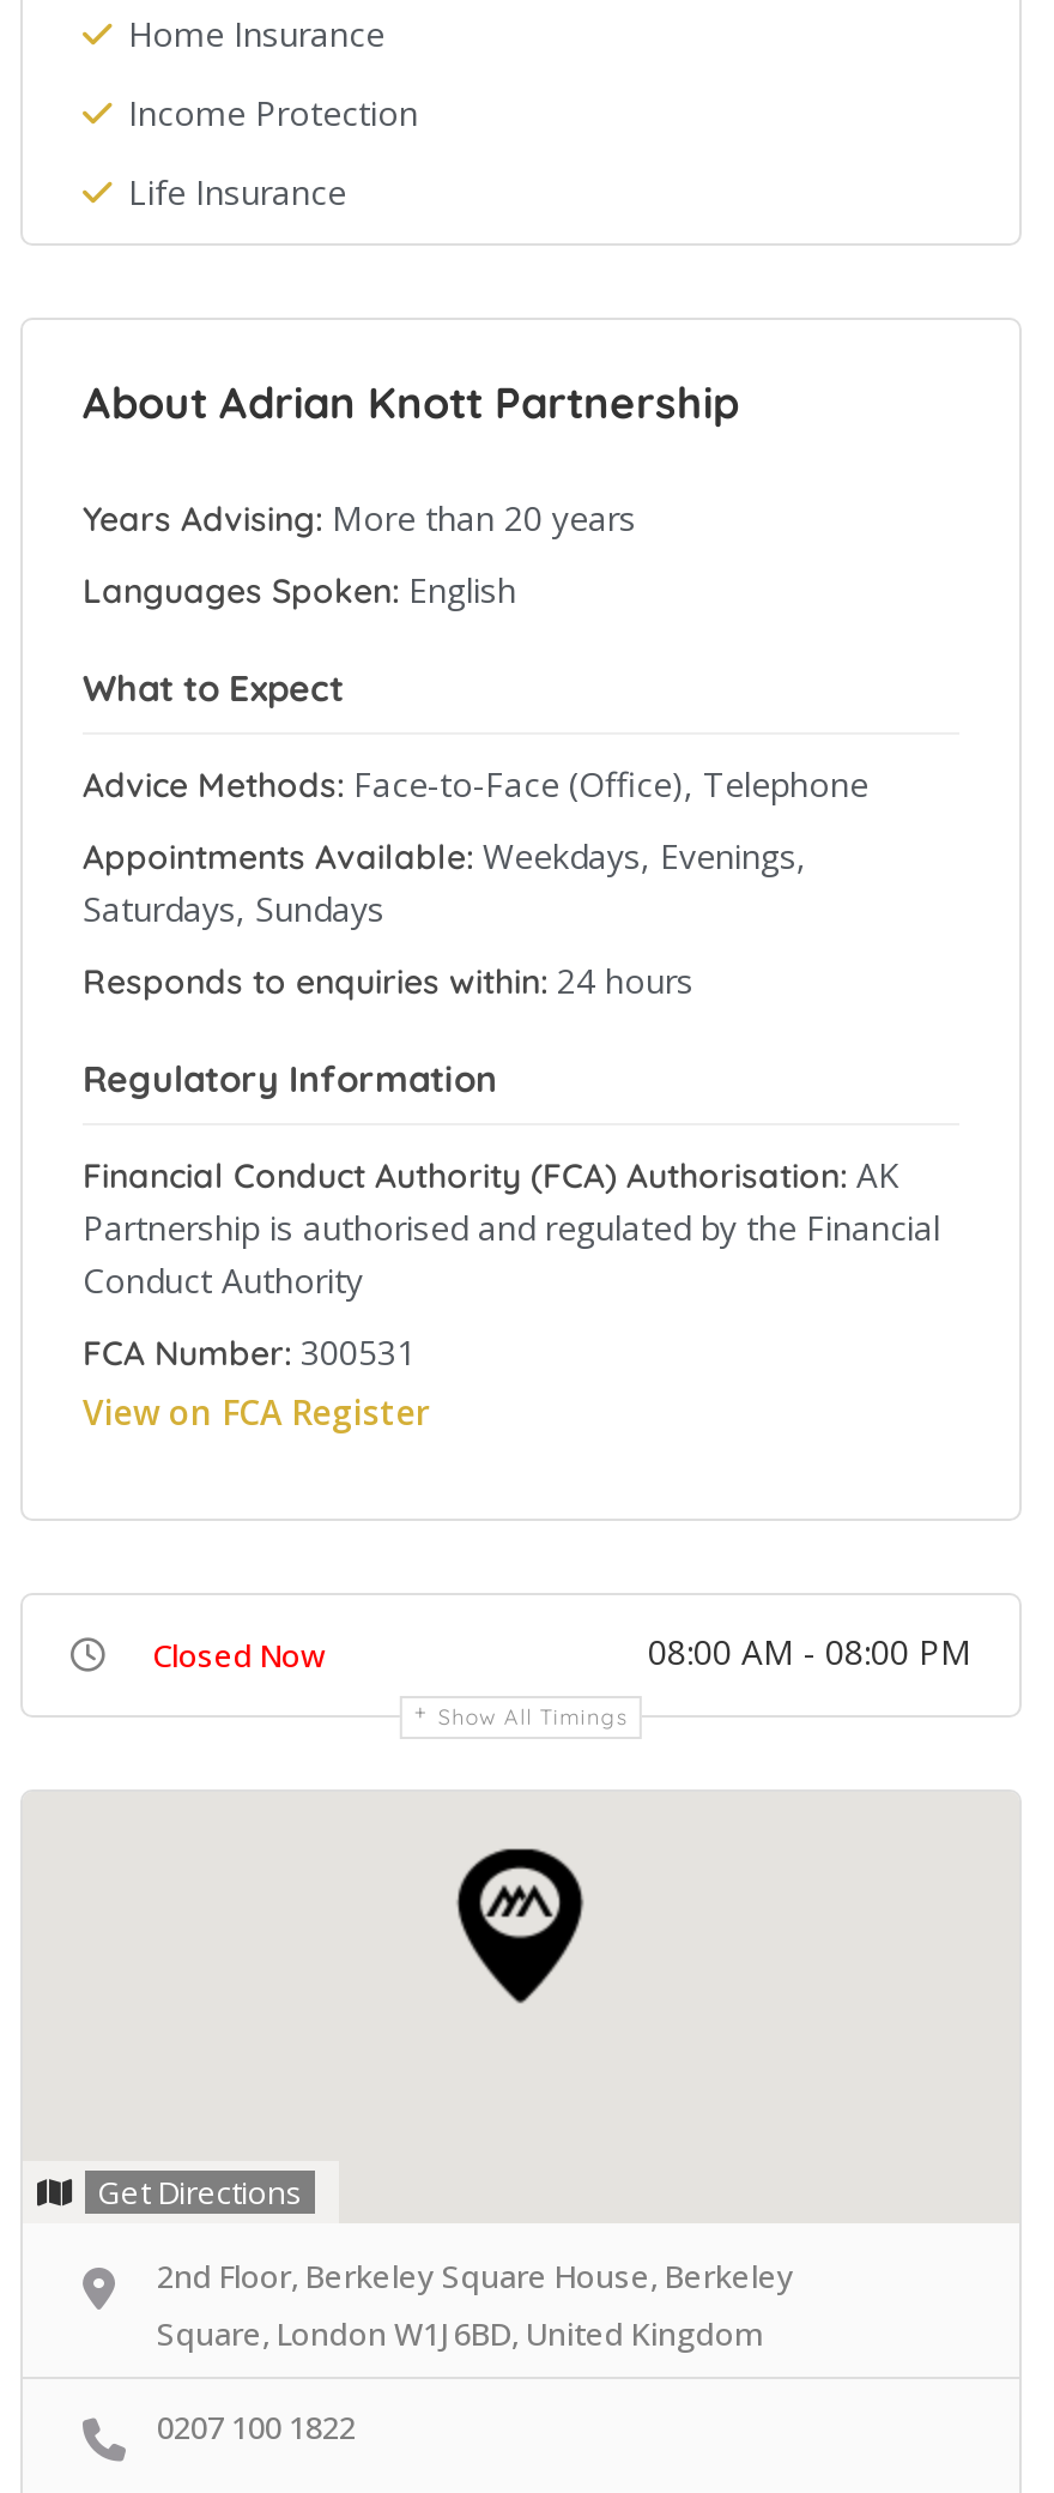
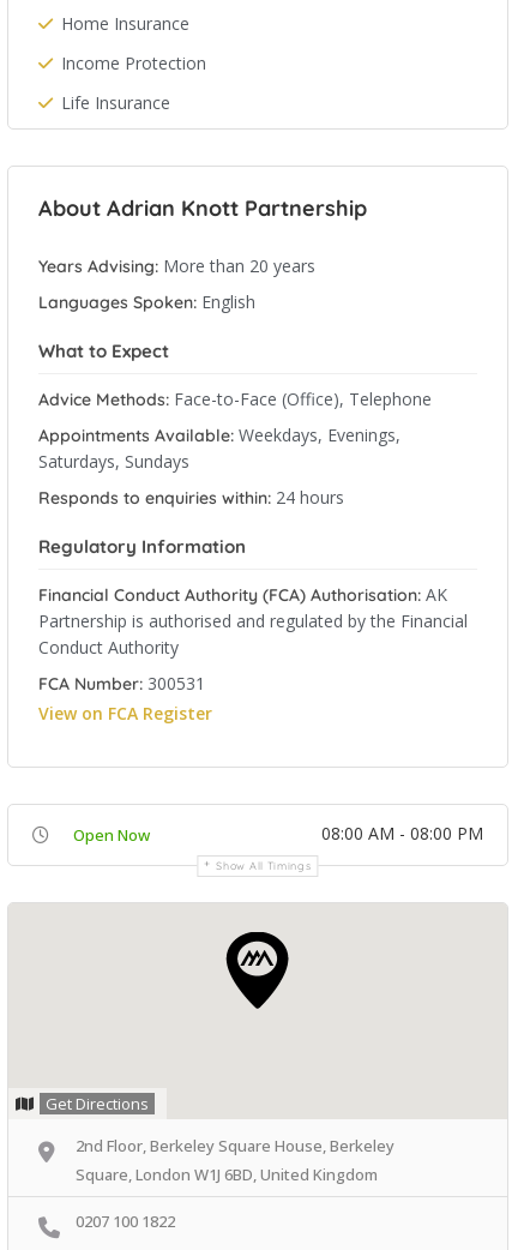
[152,1634,325,1677] Closed Now -> [73,824,150,846] Open Now

